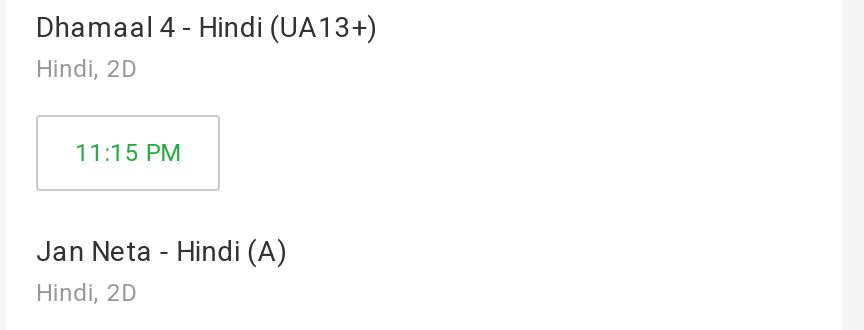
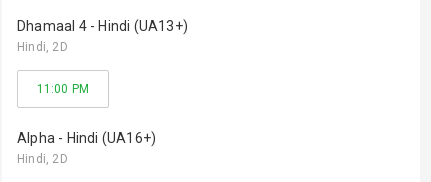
[75,139,181,167] 11:15 PM -> [37,82,89,96] 11:00 PM
[36,235,288,267] Jan Neta - Hindi (A) -> [17,130,156,146] Alpha - Hindi (UA16+)

